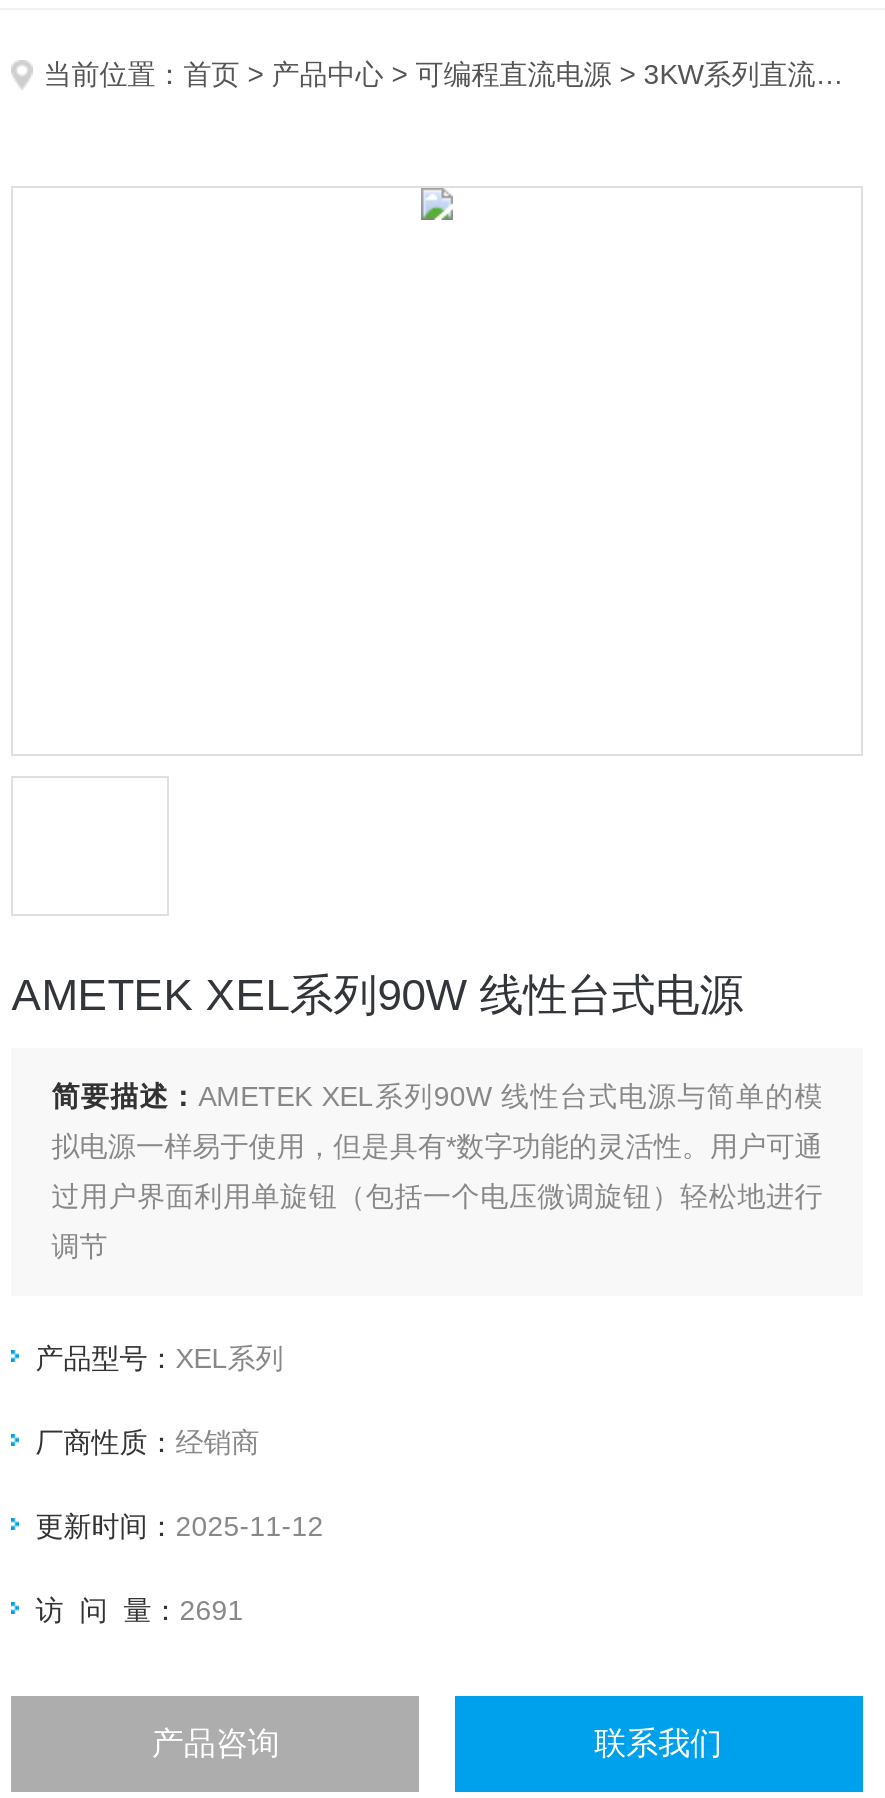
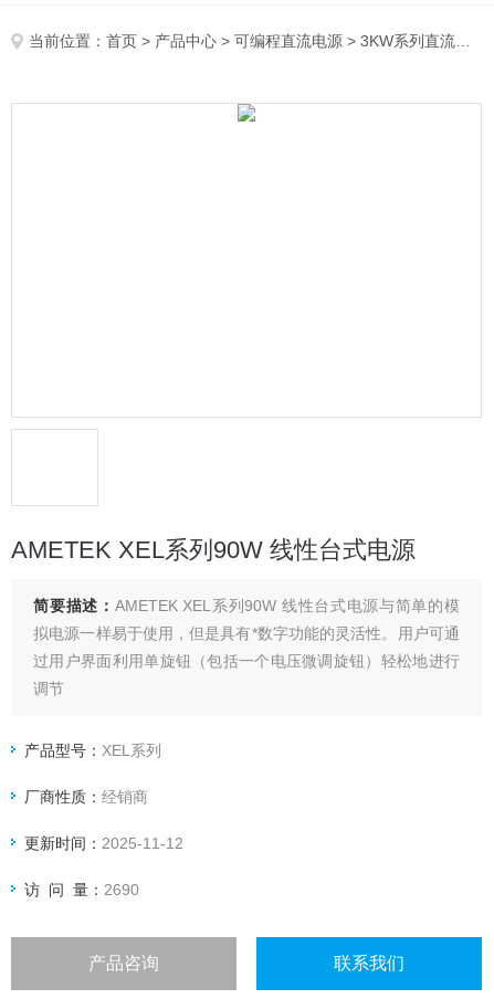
[35,1595,243,1627] 访 问 量：2691 -> [25,881,139,899] 访 问 量：2690

